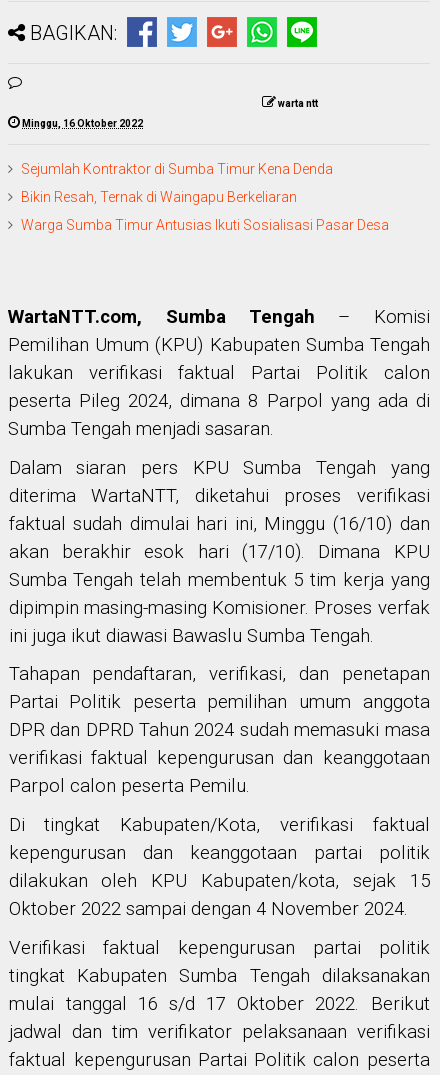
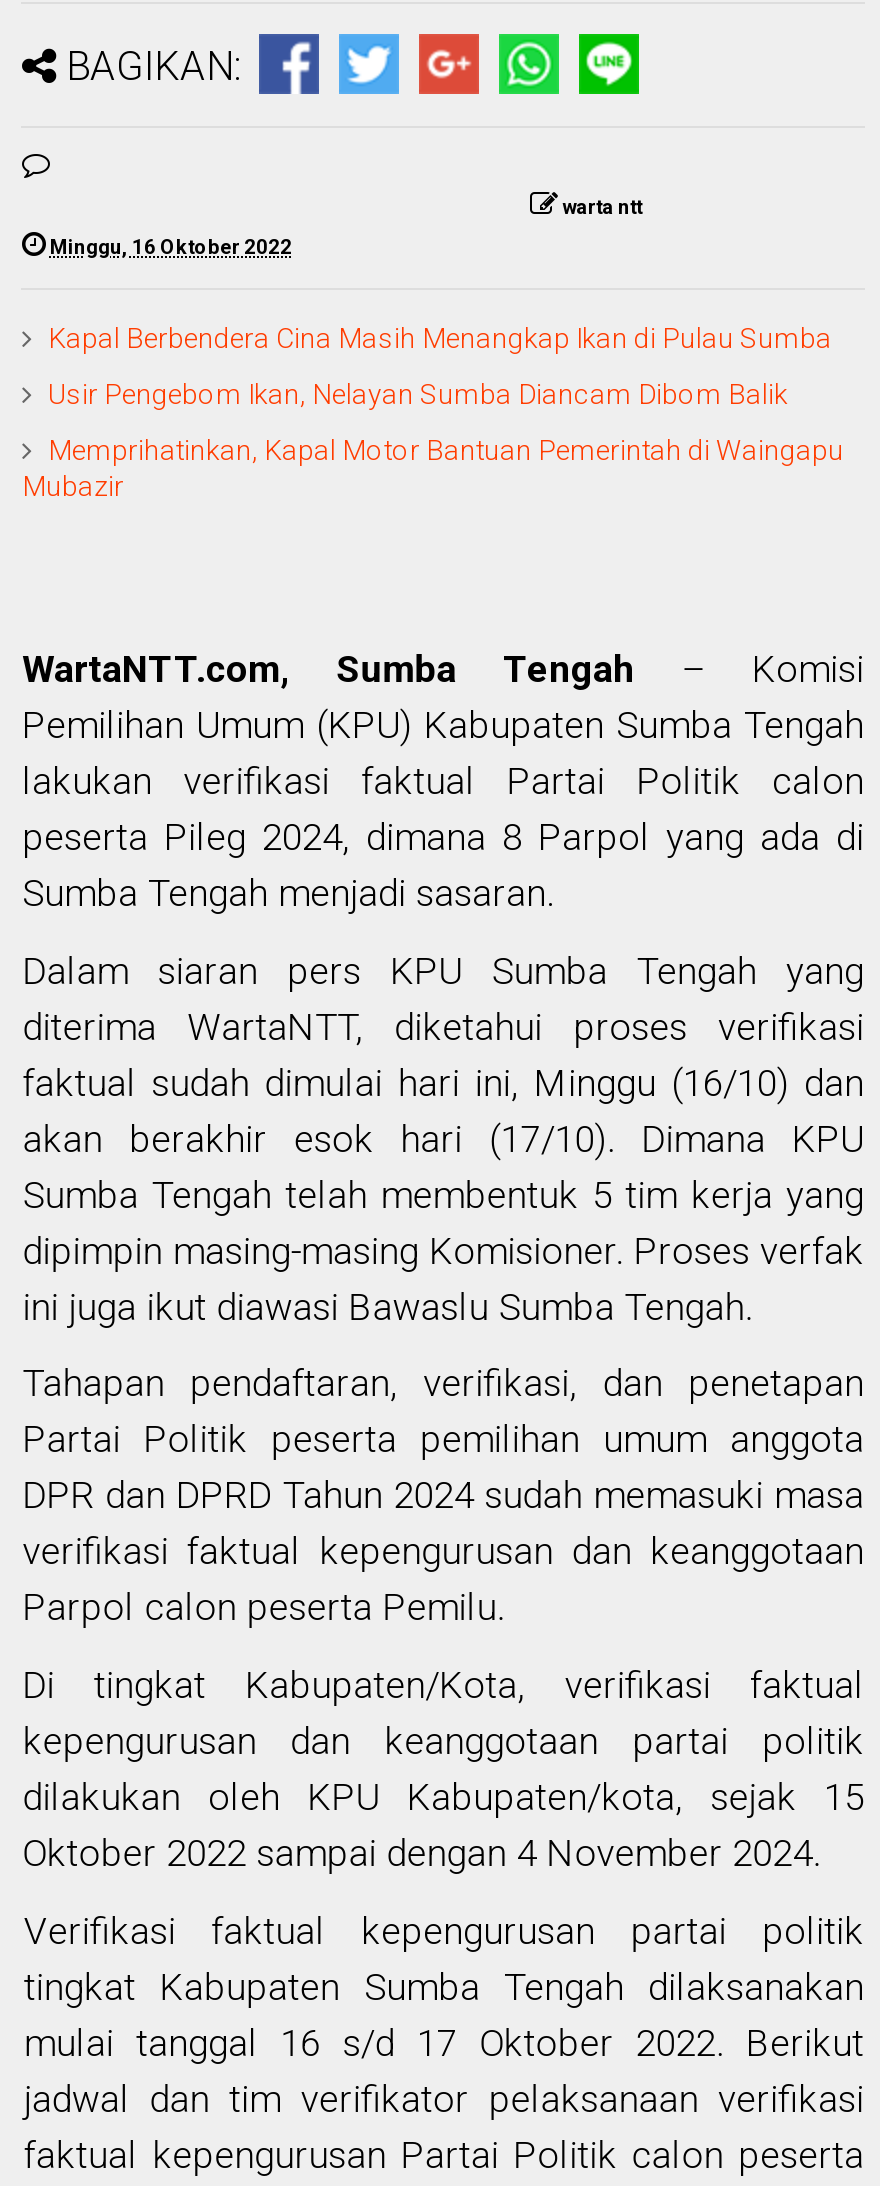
[21,161,333,177] Sejumlah Kontraktor di Sumba Timur Kena Denda -> [48,322,832,354] Kapal Berbendera Cina Masih Menangkap Ikan di Pulau Sumba
[21,189,297,205] Bikin Resah, Ternak di Waingapu Berkeliaran -> [48,378,788,410] Usir Pengebom Ikan, Nelayan Sumba Diancam Dibom Balik
[21,217,389,233] Warga Sumba Timur Antusias Ikuti Sosialisasi Pasar Desa -> [22,434,844,502] Memprihatinkan, Kapal Motor Bantuan Pemerintah di Waingapu | Mubazir

